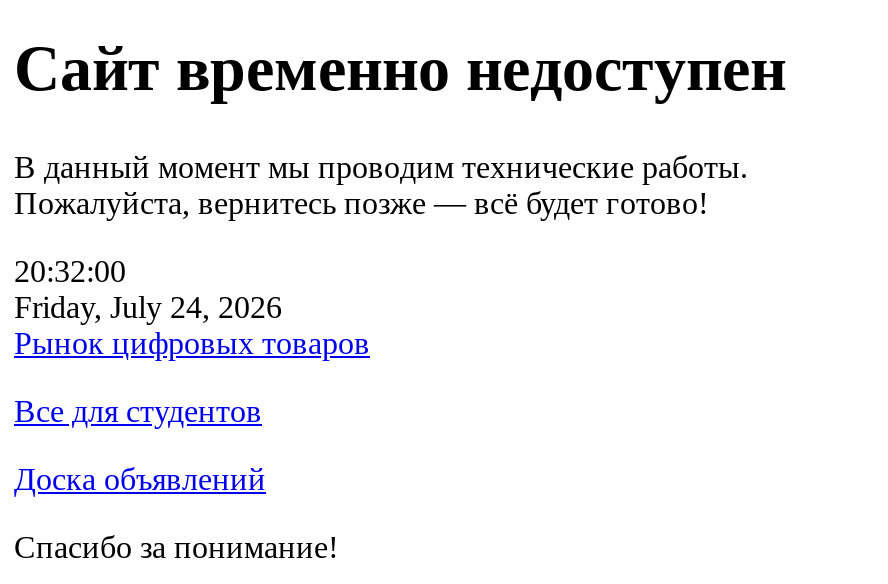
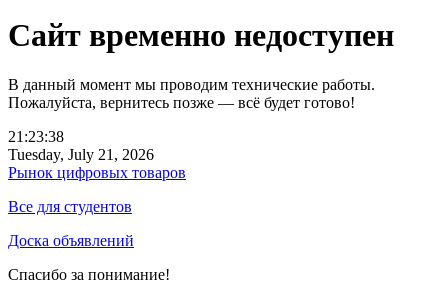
[14,254,126,288] 20:32:00 -> [8,128,64,145] 21:23:38
[14,290,282,324] Friday, July 24, 2026 -> [8,146,154,163] Tuesday, July 21, 2026

